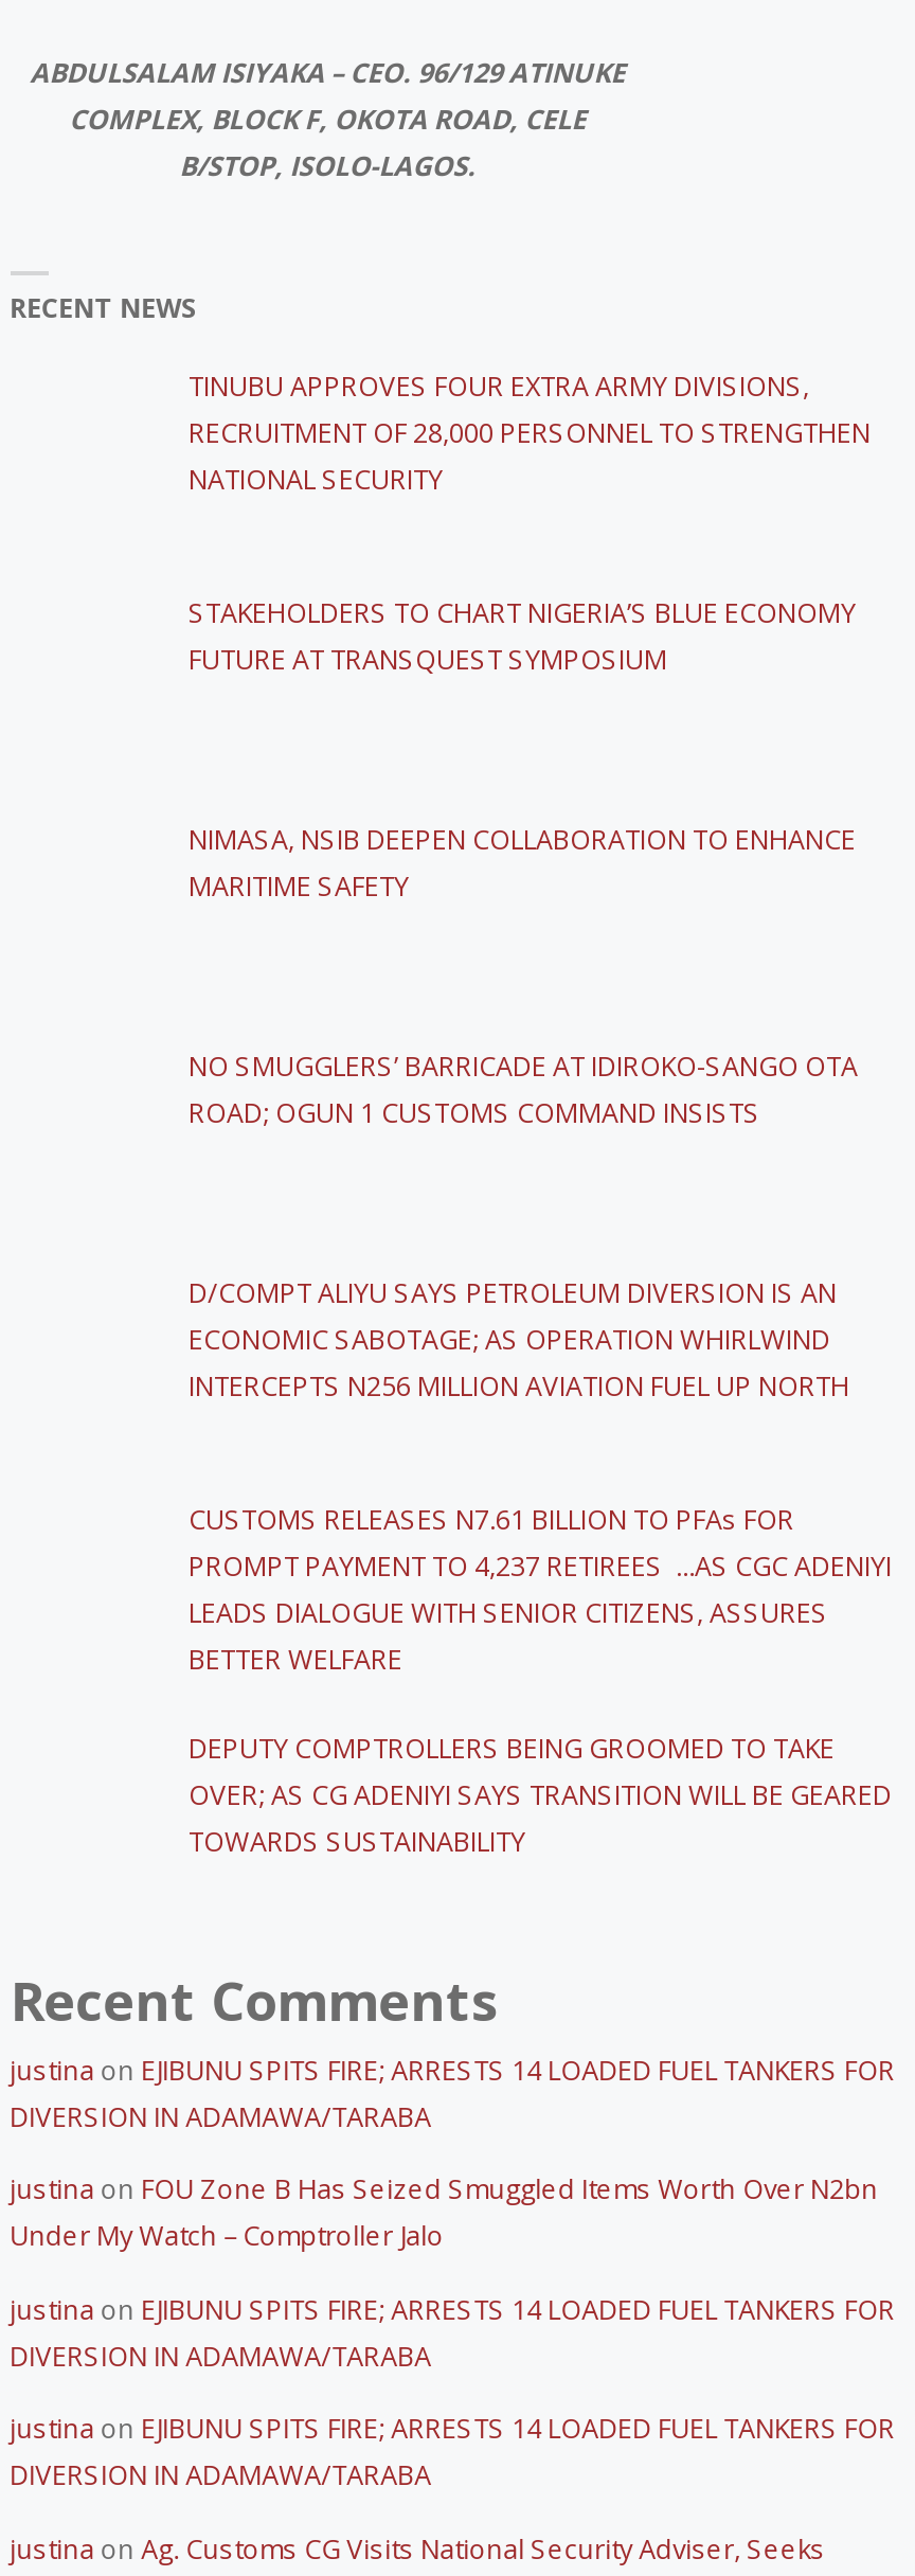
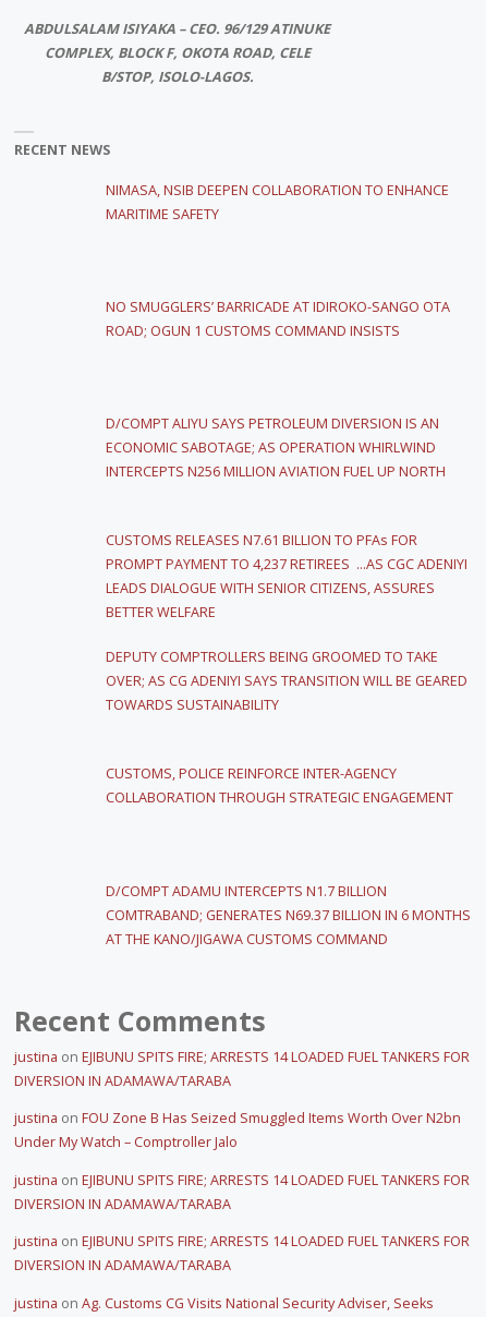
[189,369,871,498] TINUBU APPROVES FOUR EXTRA ARMY DIVISIONS, | RECRUITMENT OF 28,000 PERSONNEL TO STRENGTHEN | NATIONAL SECURITY -> none
[189,595,856,678] STAKEHOLDERS TO CHART NIGERIA’S BLUE ECONOMY | FUTURE AT TRANSQUEST SYMPOSIUM -> none
moved [189,822,892,1859] -> [106,181,467,715]: NIMASA, NSIB DEEPEN COLLABORATION TO ENHANCE | MARITIME SAFETY | NO SMUGGLERS’ BARRICADE AT IDIROKO-SANGO OTA | ... | OVER; AS CG ADENIYI SAYS TRANSITION WILL BE GEARED | TOWARDS SUSTAINABILITY
none -> [106,765,457,807] CUSTOMS, POLICE REINFORCE INTER-AGENCY | COLLABORATION THROUGH STRATEGIC ENGAGEMENT
none -> [106,881,471,948] D/COMPT ADAMU INTERCEPTS N1.7 BILLION | COMTRABAND; GENERATES N69.37 BILLION IN 6 MONTHS | AT THE KANO/JIGAWA CUSTOMS COMMAND

